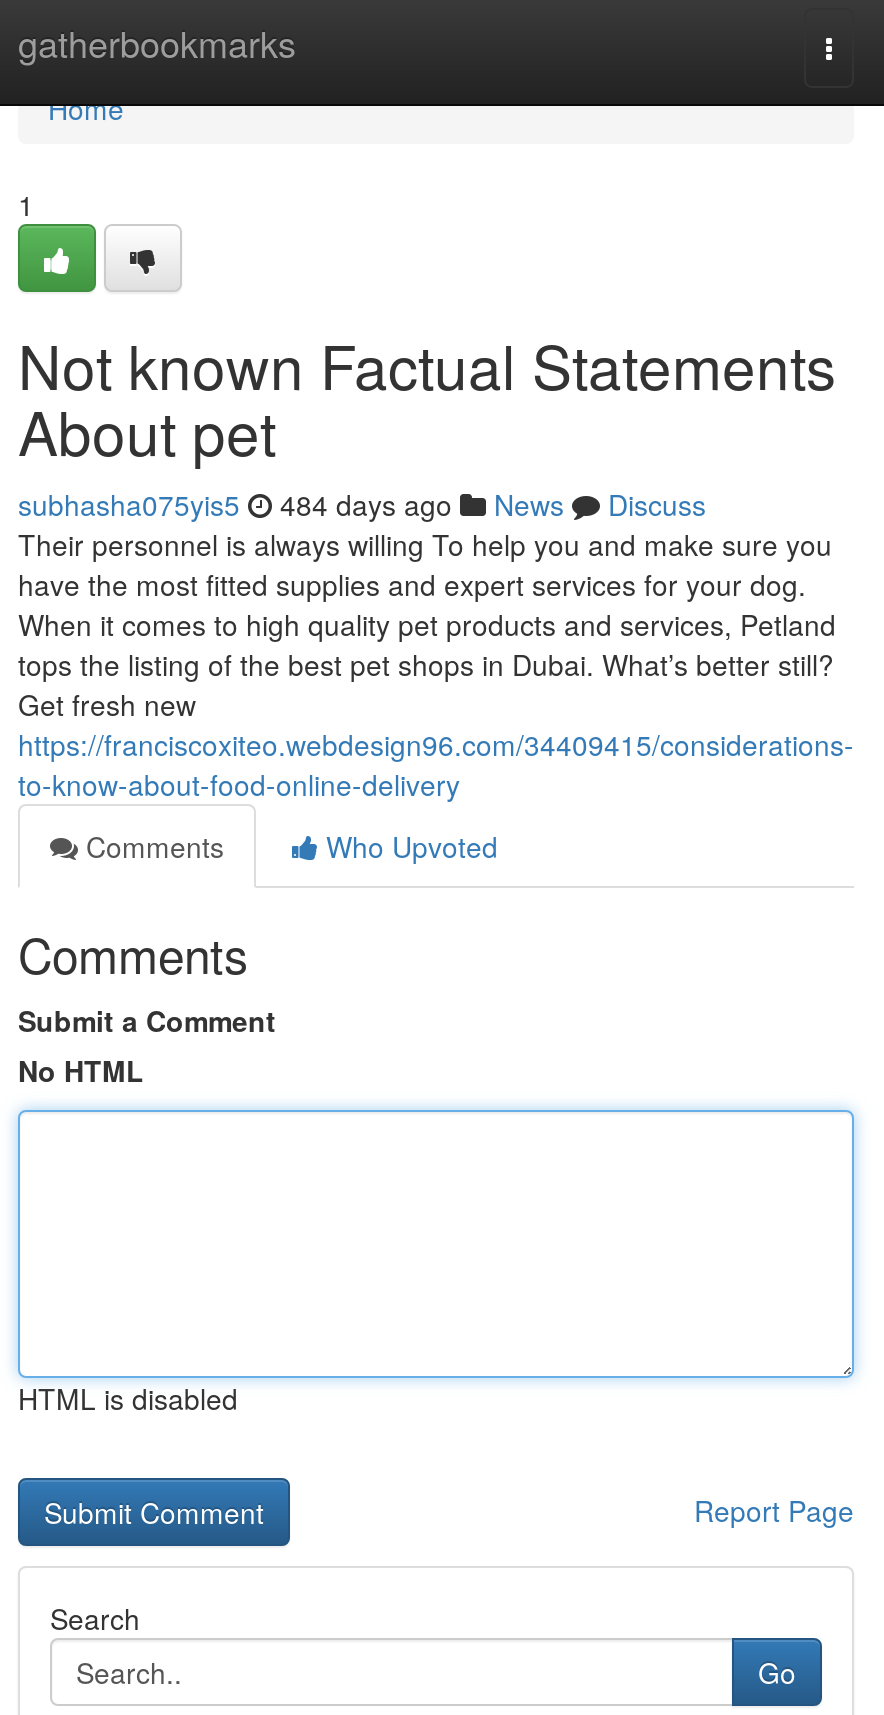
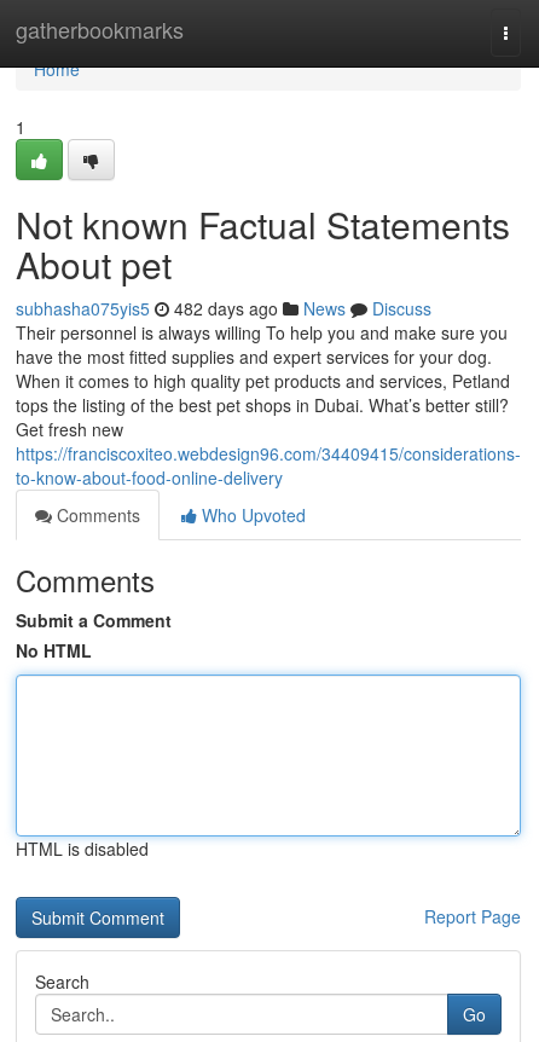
[18,484,706,524] subhasha075yis5 484 days ago News Discuss -> [16,296,431,320] subhasha075yis5 482 days ago News Discuss

